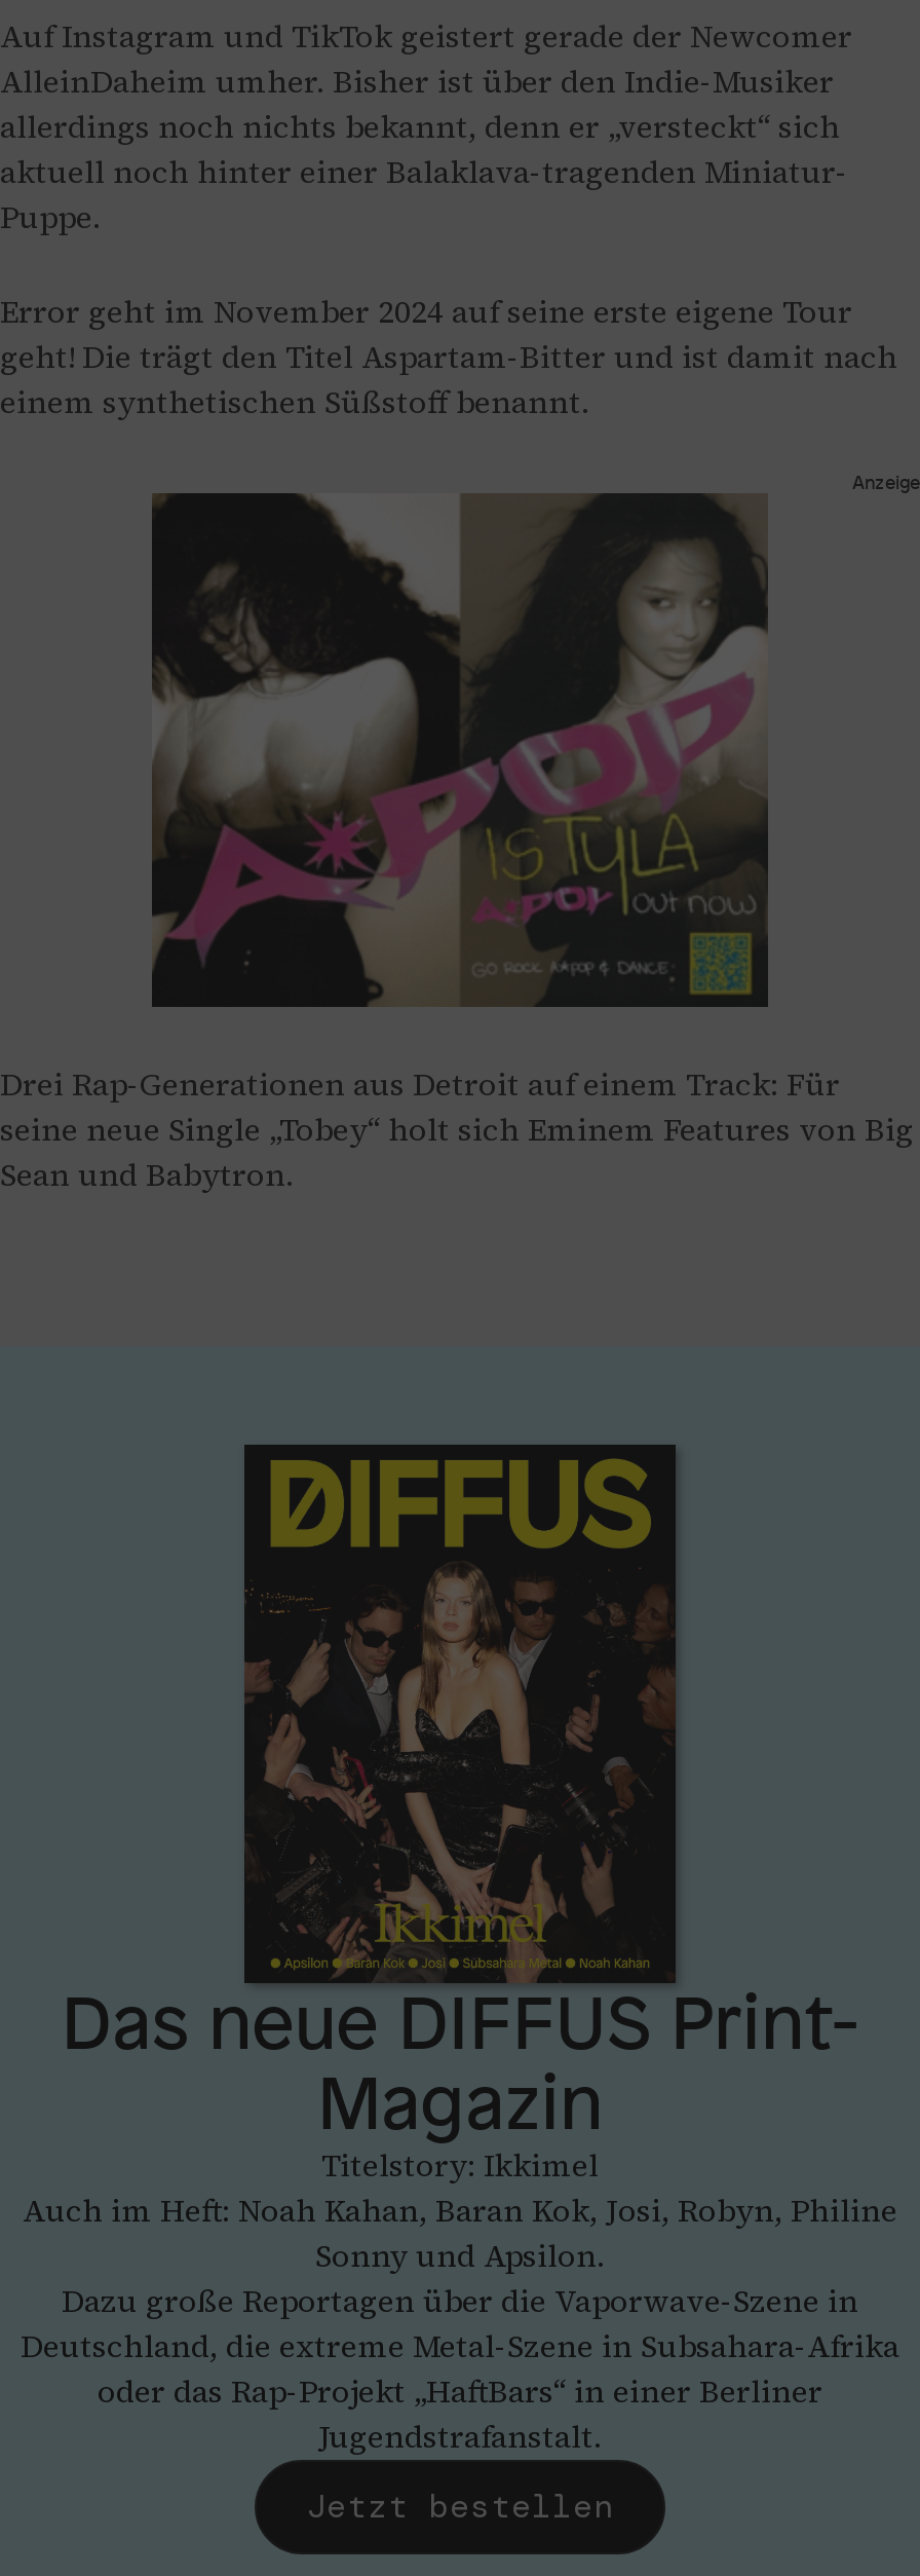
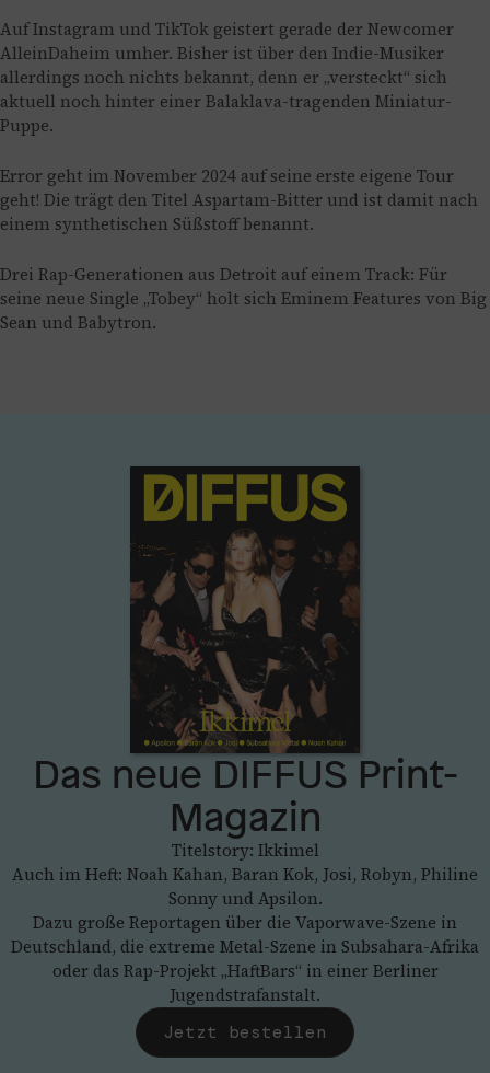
[150,471,920,1009] [image] | Anzeige -> none

